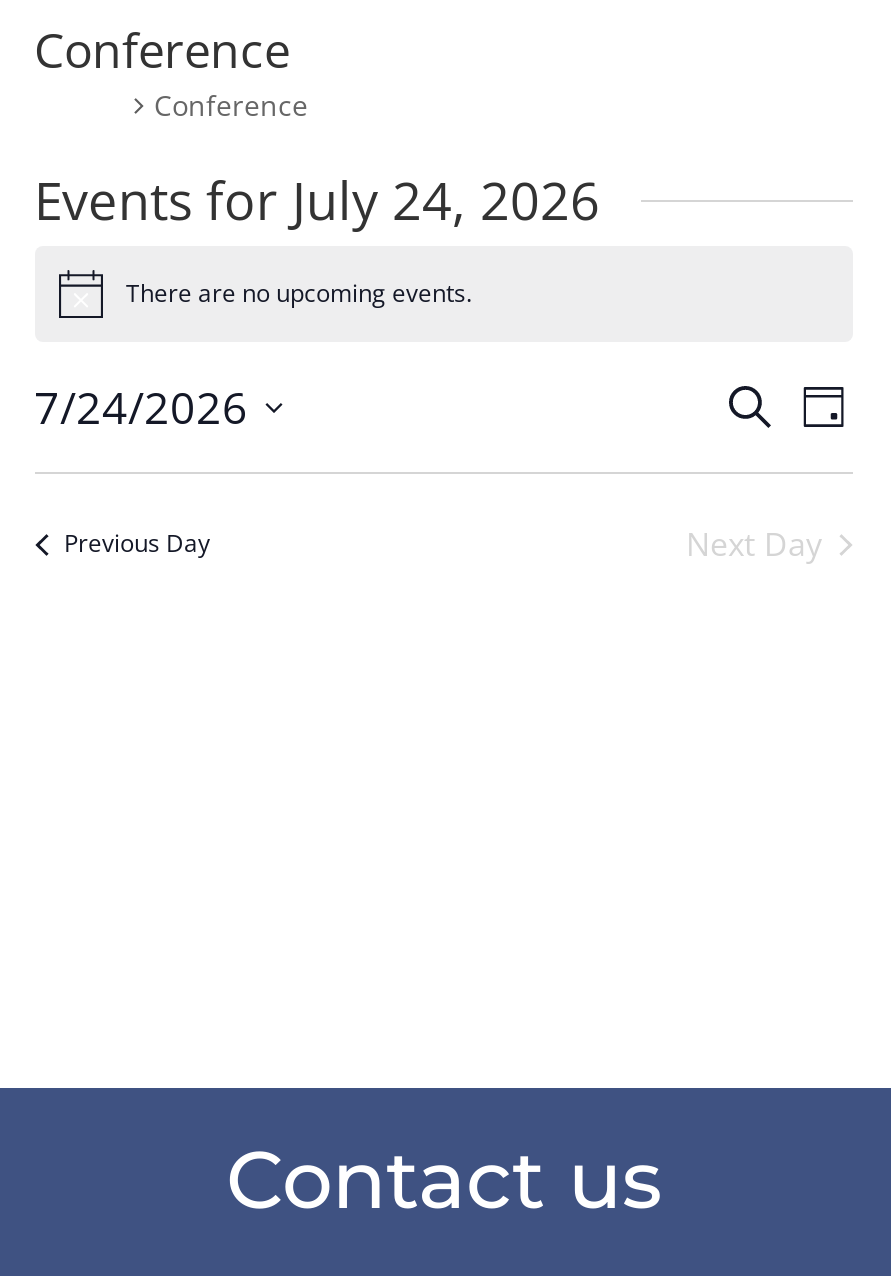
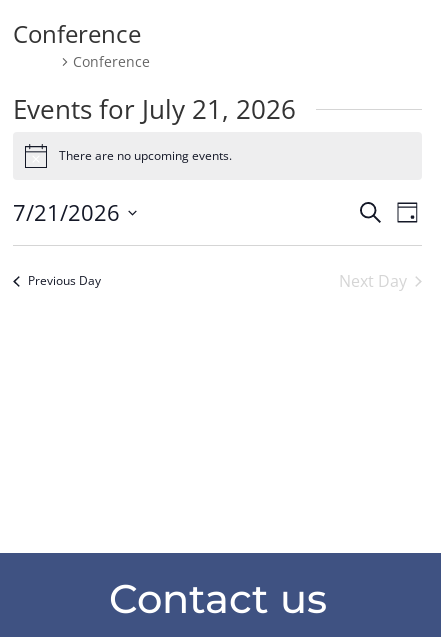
[34,164,600,236] Events for July 24, 2026 -> [12,91,295,127] Events for July 21, 2026
[34,377,248,437] 7/24/2026 -> [12,197,119,227] 7/21/2026

